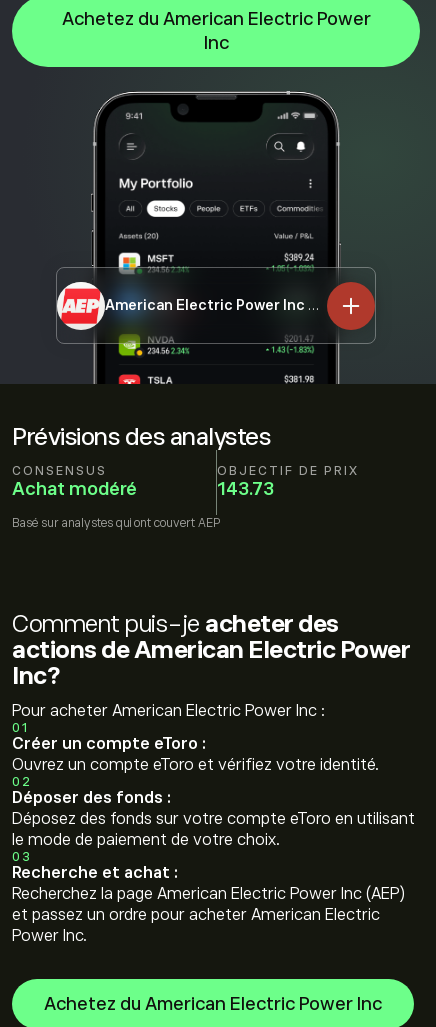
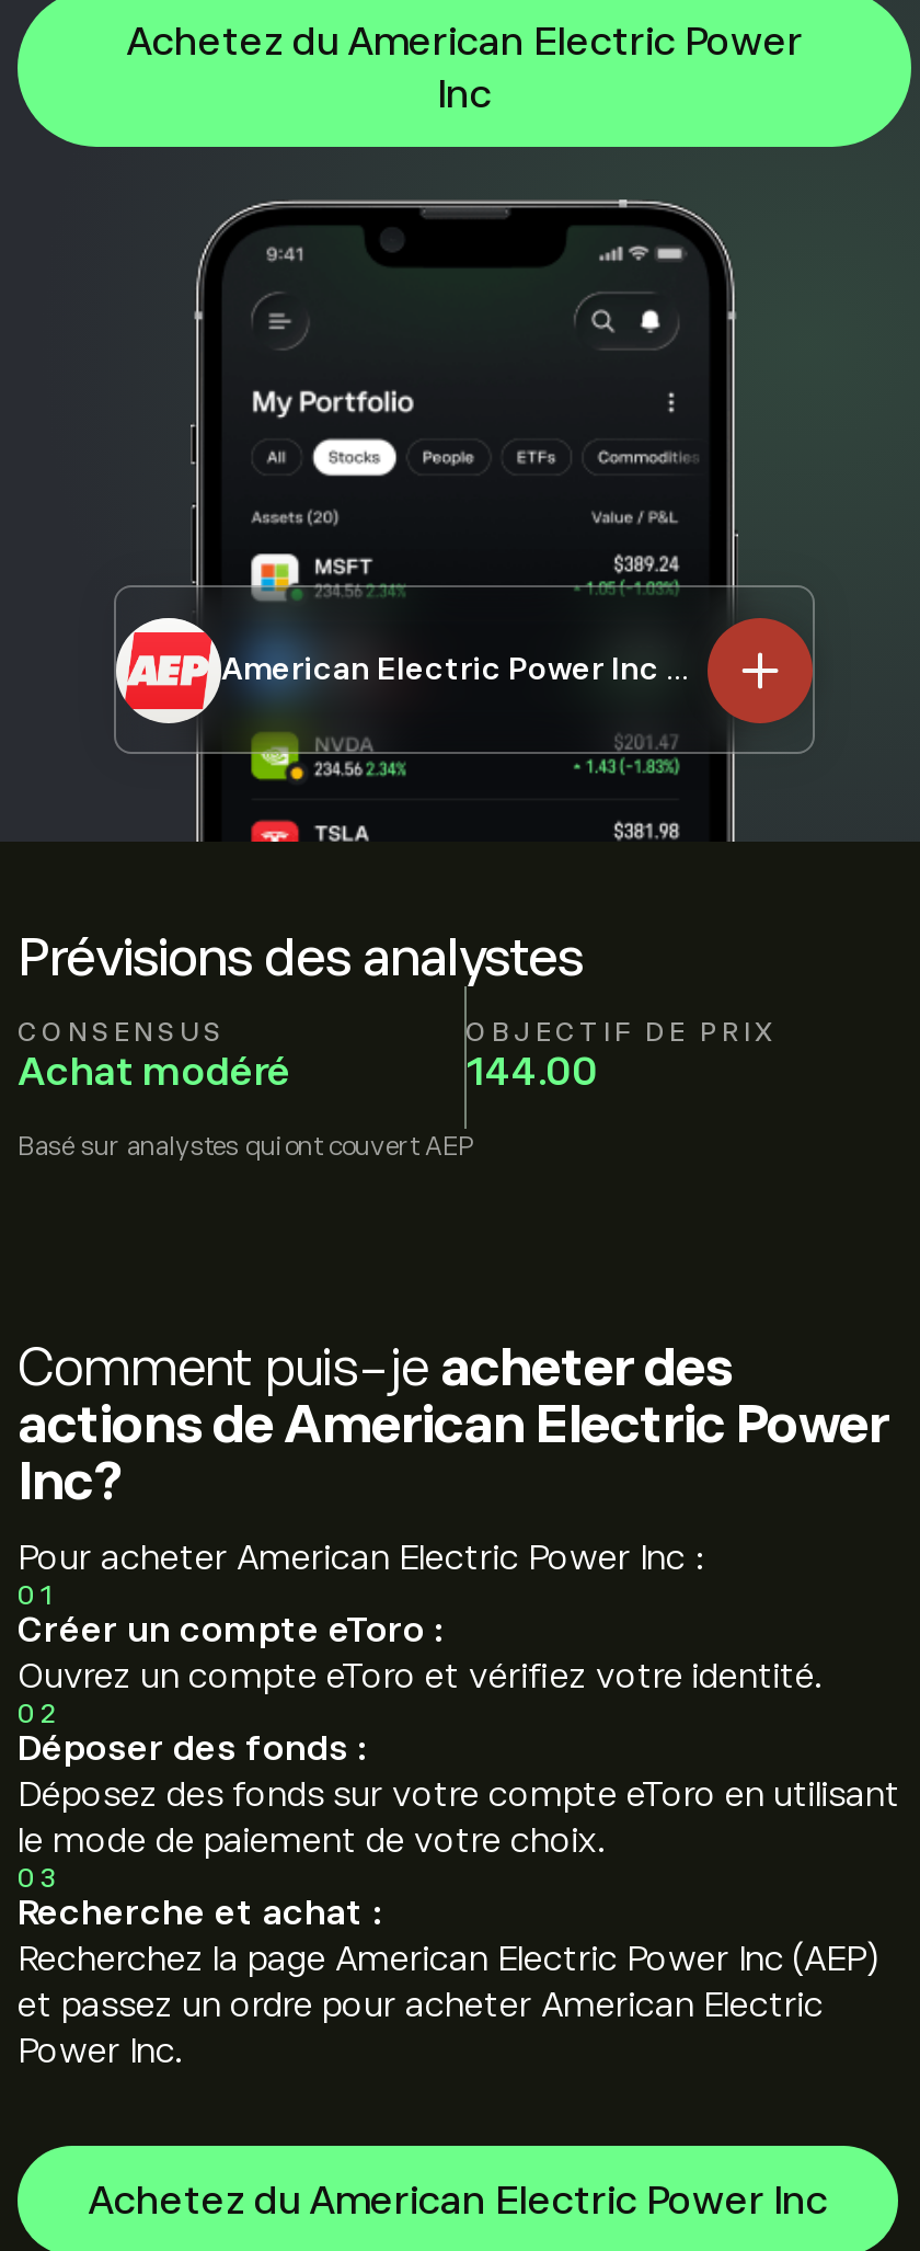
[216,478,273,498] 143.73 -> [465,1049,599,1093] 144.00

